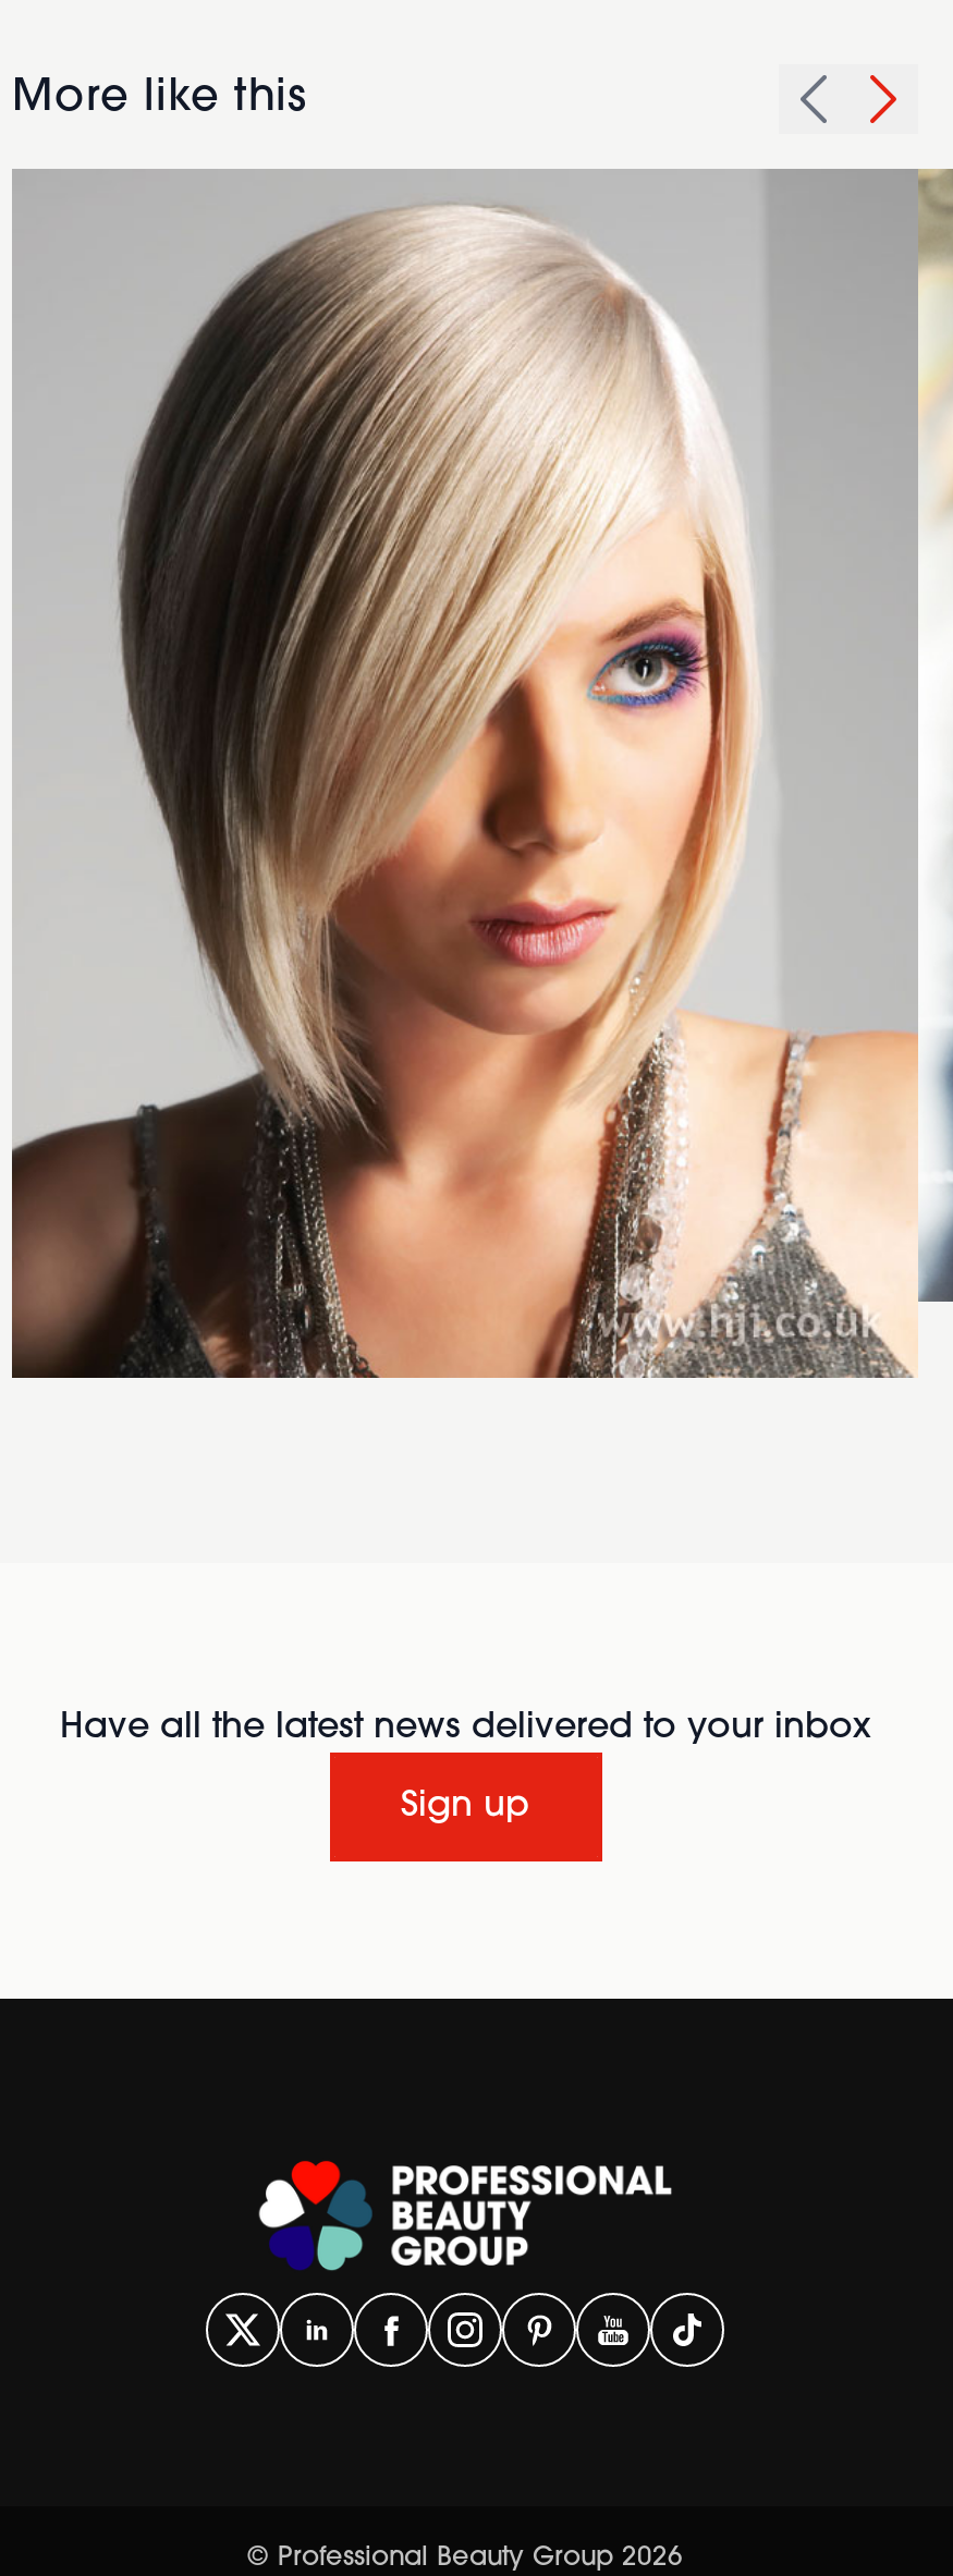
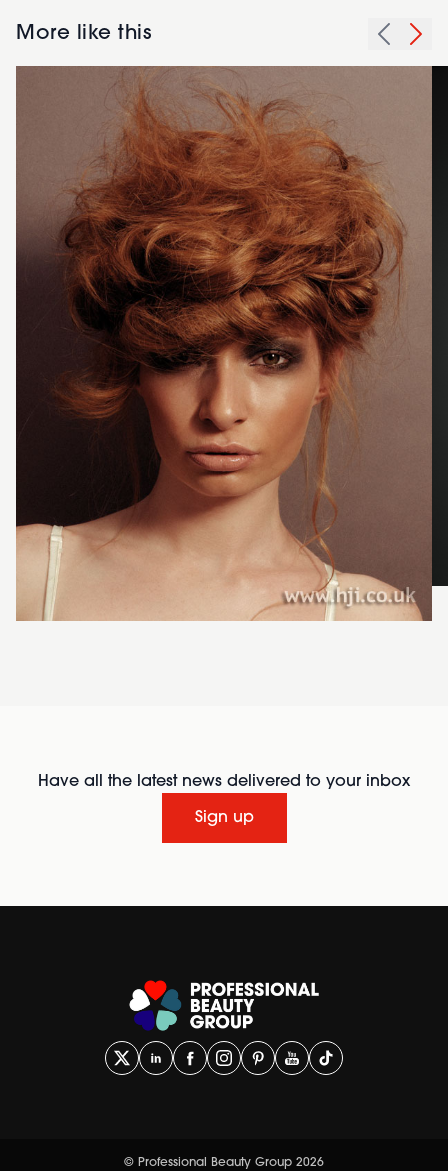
[10,169,946,1380] [image] -> [15,65,445,621] [image]

